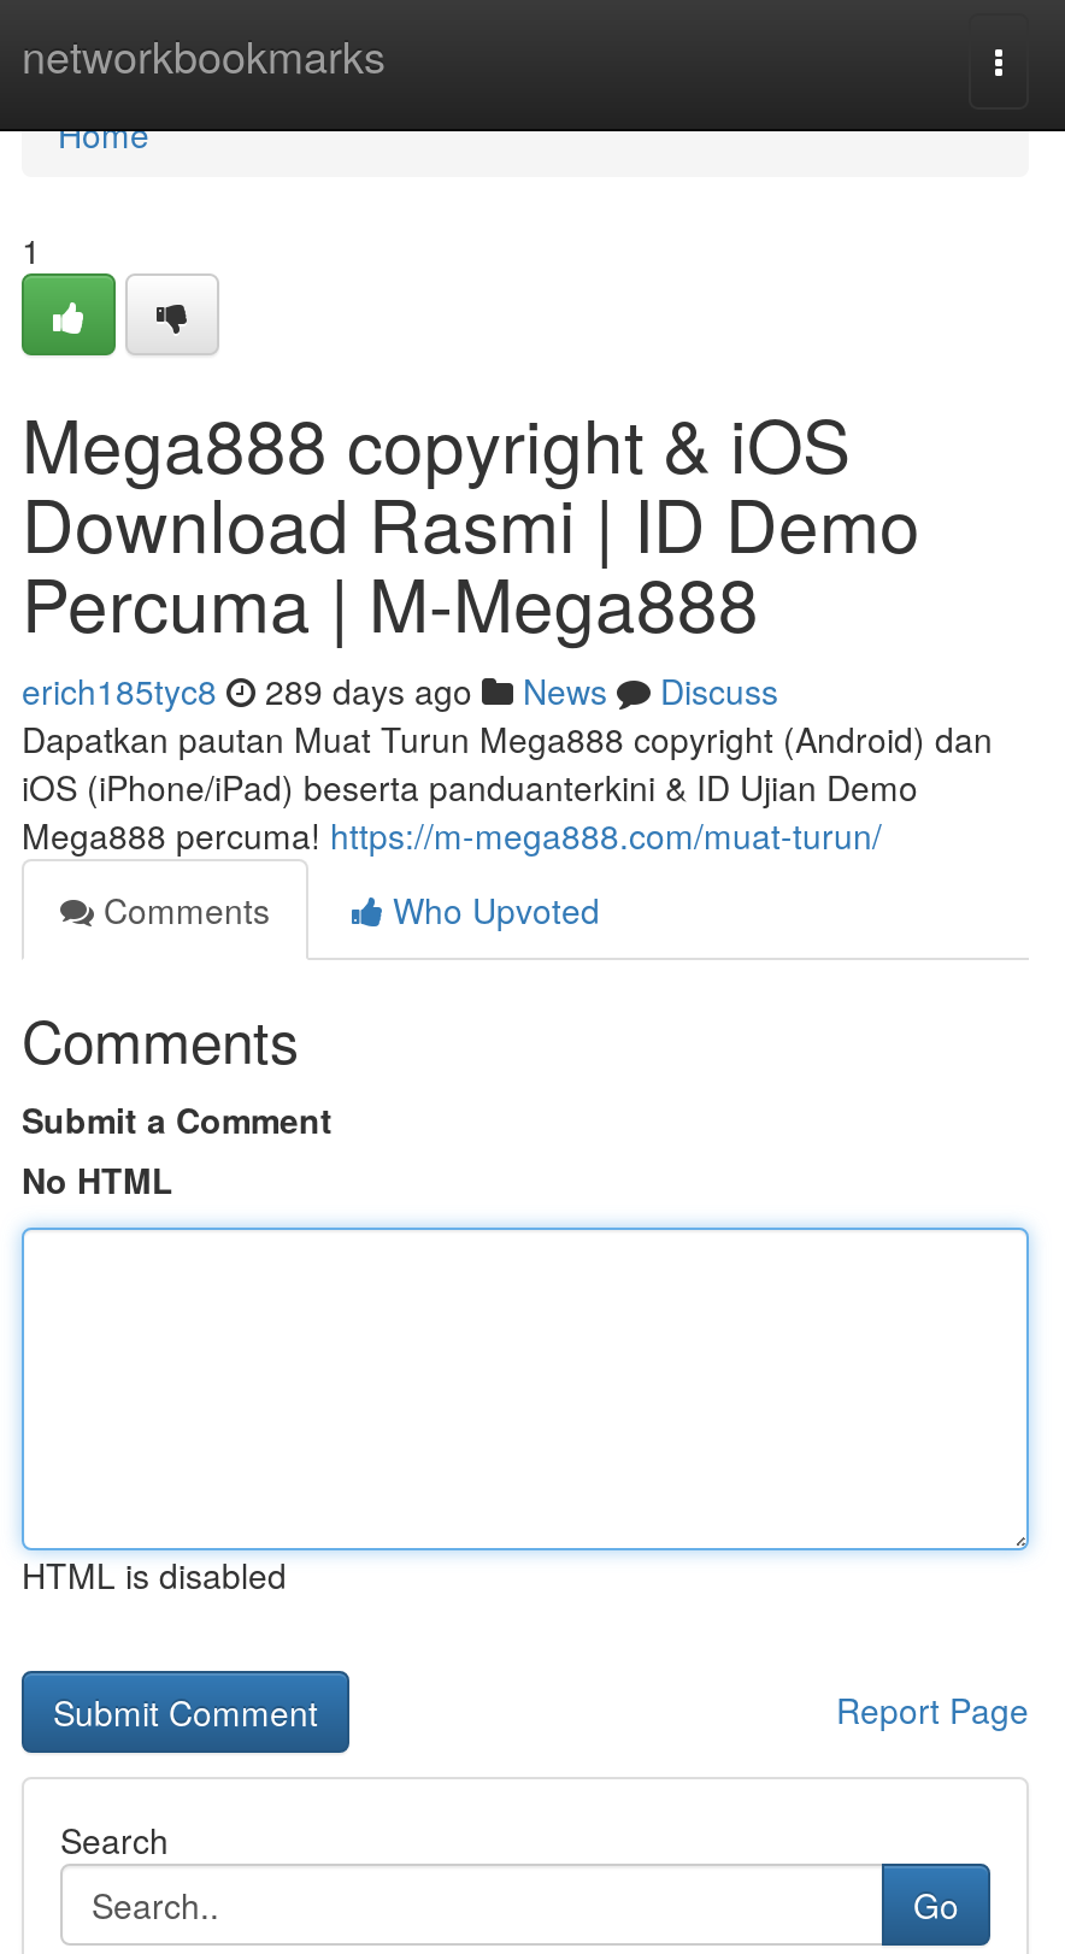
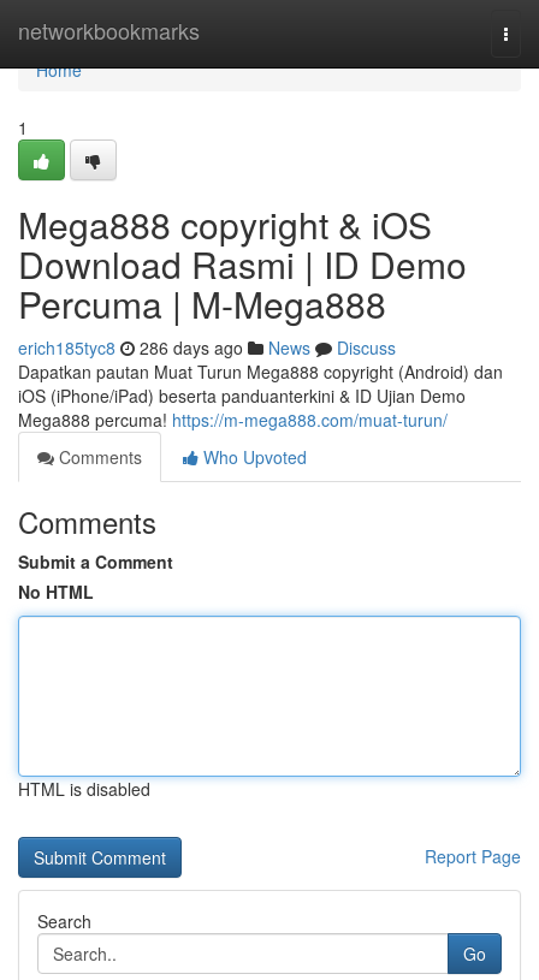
[22,666,778,714] erich185tyc8 289 days ago News Discuss -> [18,335,396,360] erich185tyc8 286 days ago News Discuss

